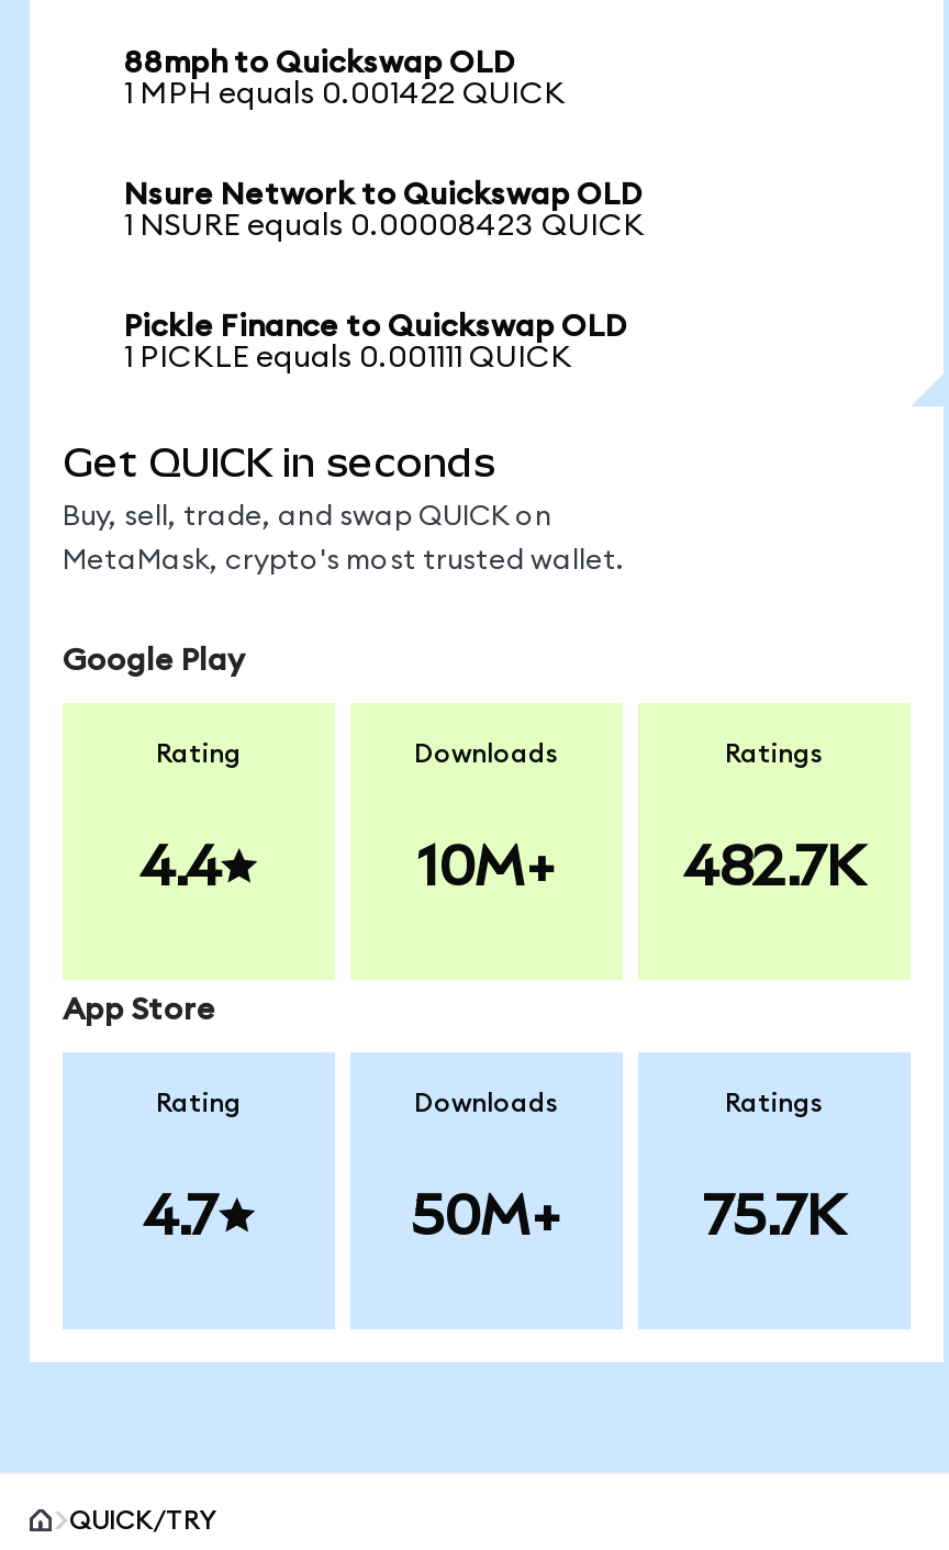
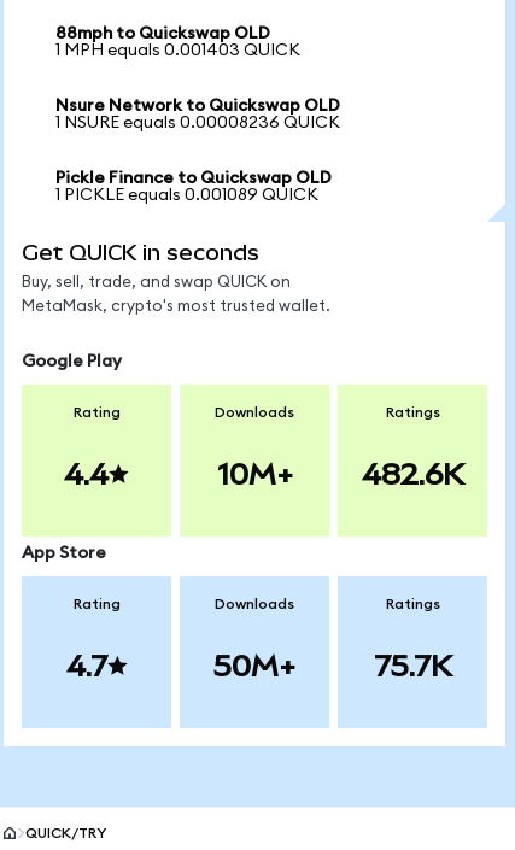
[124,79,566,110] 1 MPH equals 0.001422 QUICK -> [55,42,300,59] 1 MPH equals 0.001403 QUICK
[124,211,645,242] 1 NSURE equals 0.00008423 QUICK -> [55,115,340,131] 1 NSURE equals 0.00008236 QUICK
[124,343,572,373] 1 PICKLE equals 0.001111 QUICK -> [55,187,318,204] 1 PICKLE equals 0.001089 QUICK
[683,835,866,896] 482.7K -> [361,457,464,491] 482.6K

